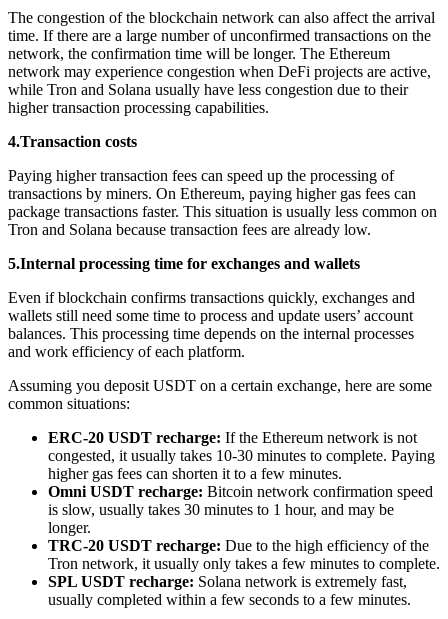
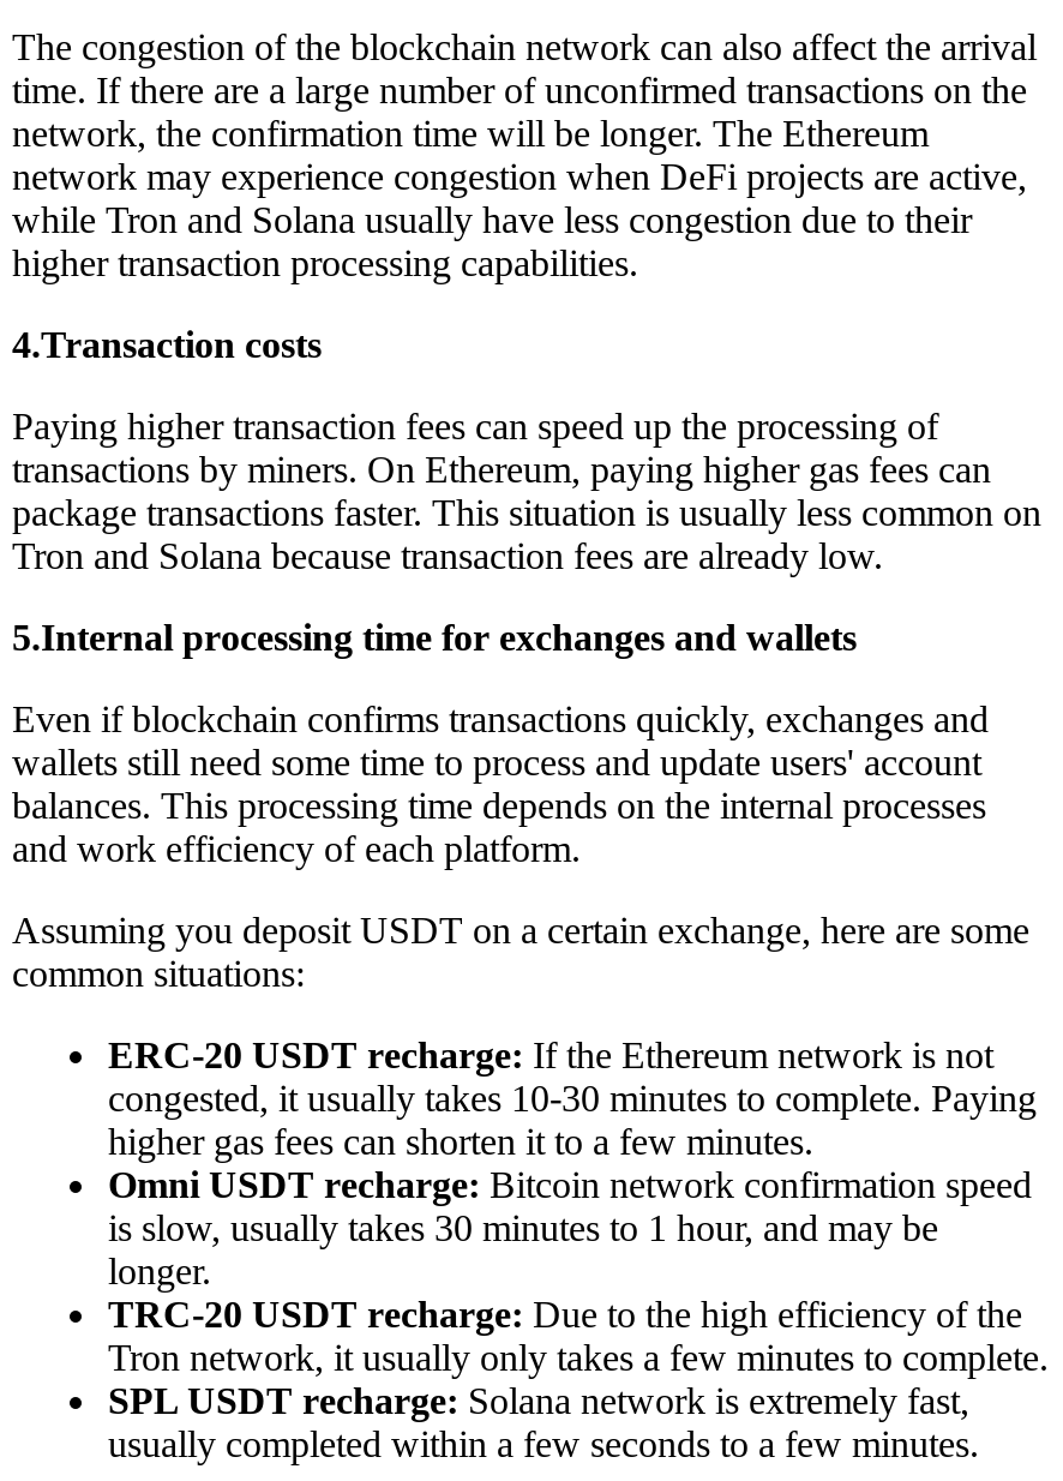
[8,307,413,324] wallets still need some time to process and update users’ account -> [12,743,981,783] wallets still need some time to process and update users' account

